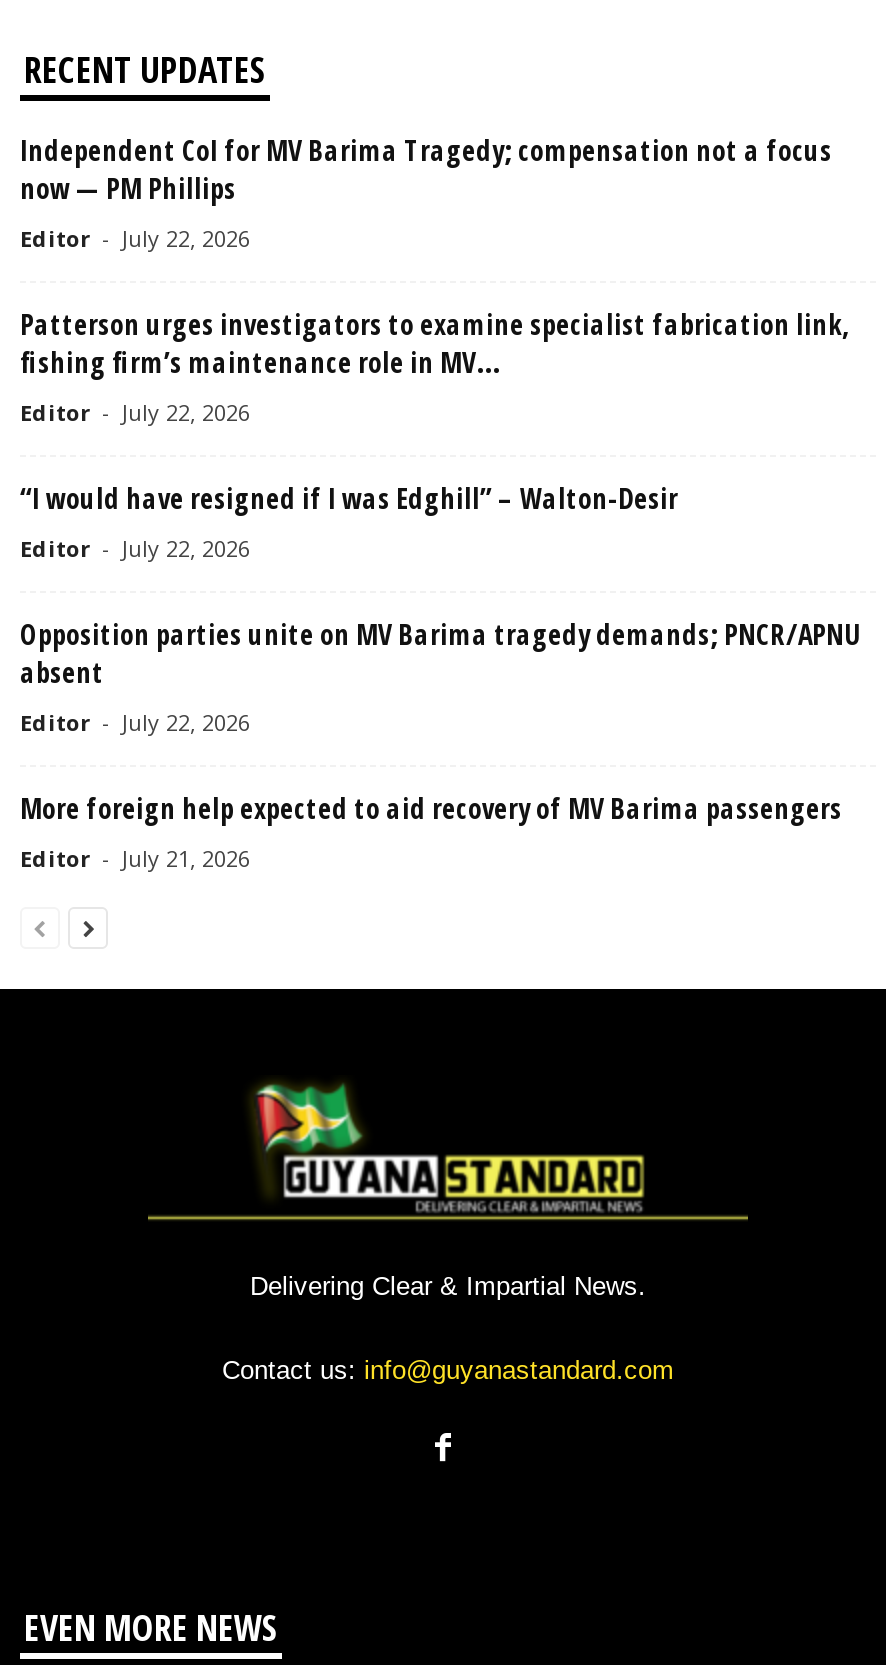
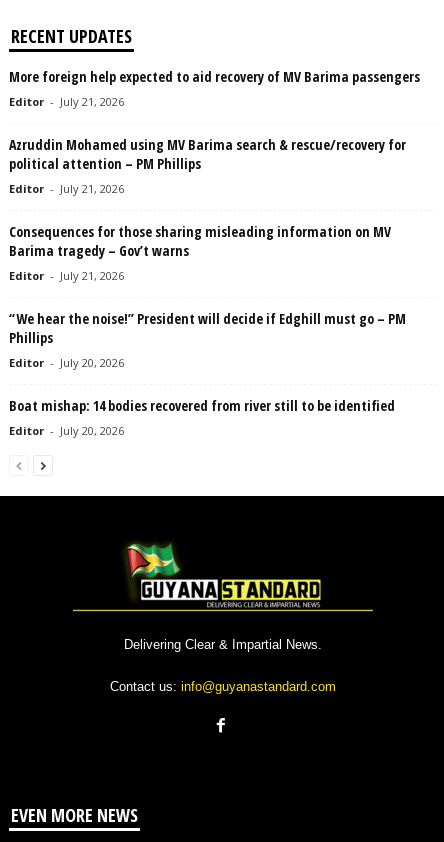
[20,132,860,738] Independent CoI for MV Barima Tragedy; compensation not a focus | now — PM Phillips | Editor - July 22, 2026 | Patterson urges investigators to examine specialist fabrication link, | fishing firm’s maintenance role in MV... | Editor - July 22, 2026 | “I would have resigned if I was Edghill” – Walton-Desir | Editor - July 22, 2026 | Opposition parties unite on MV Barima tragedy demands; PNCR/APNU | absent | Editor - July 22, 2026 -> none
moved [20,790,842,874] -> [9,67,420,109]: More foreign help expected to aid recovery of MV Barima passengers | Editor - July 21, 2026
none -> [9,135,406,438] Azruddin Mohamed using MV Barima search & rescue/recovery for | political attention – PM Phillips | Editor - July 21, 2026 | Consequences for those sharing misleading information on MV | Barima tragedy – Gov’t warns | Editor - July 21, 2026 | “We hear the noise!” President will decide if Edghill must go – PM | Phillips | Editor - July 20, 2026 | Boat mishap: 14 bodies recovered from river still to be identified | Editor - July 20, 2026

